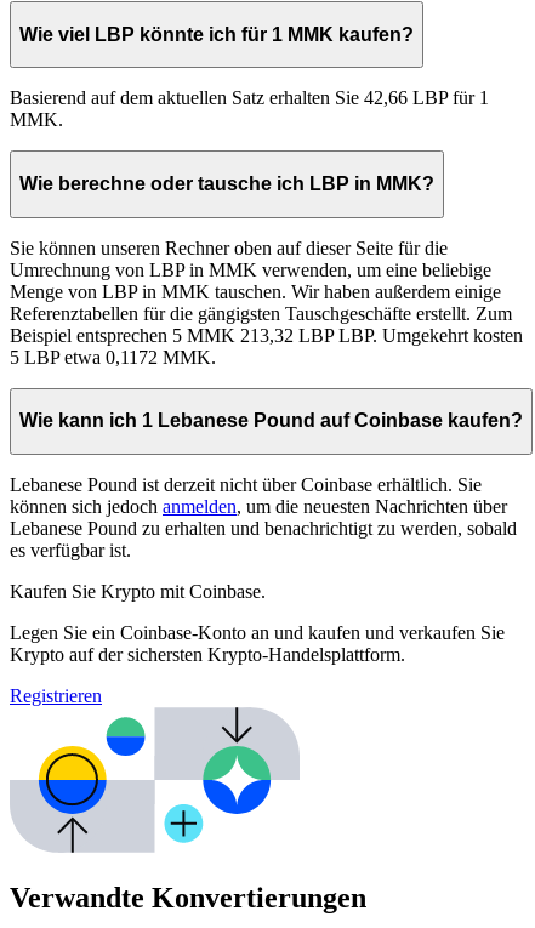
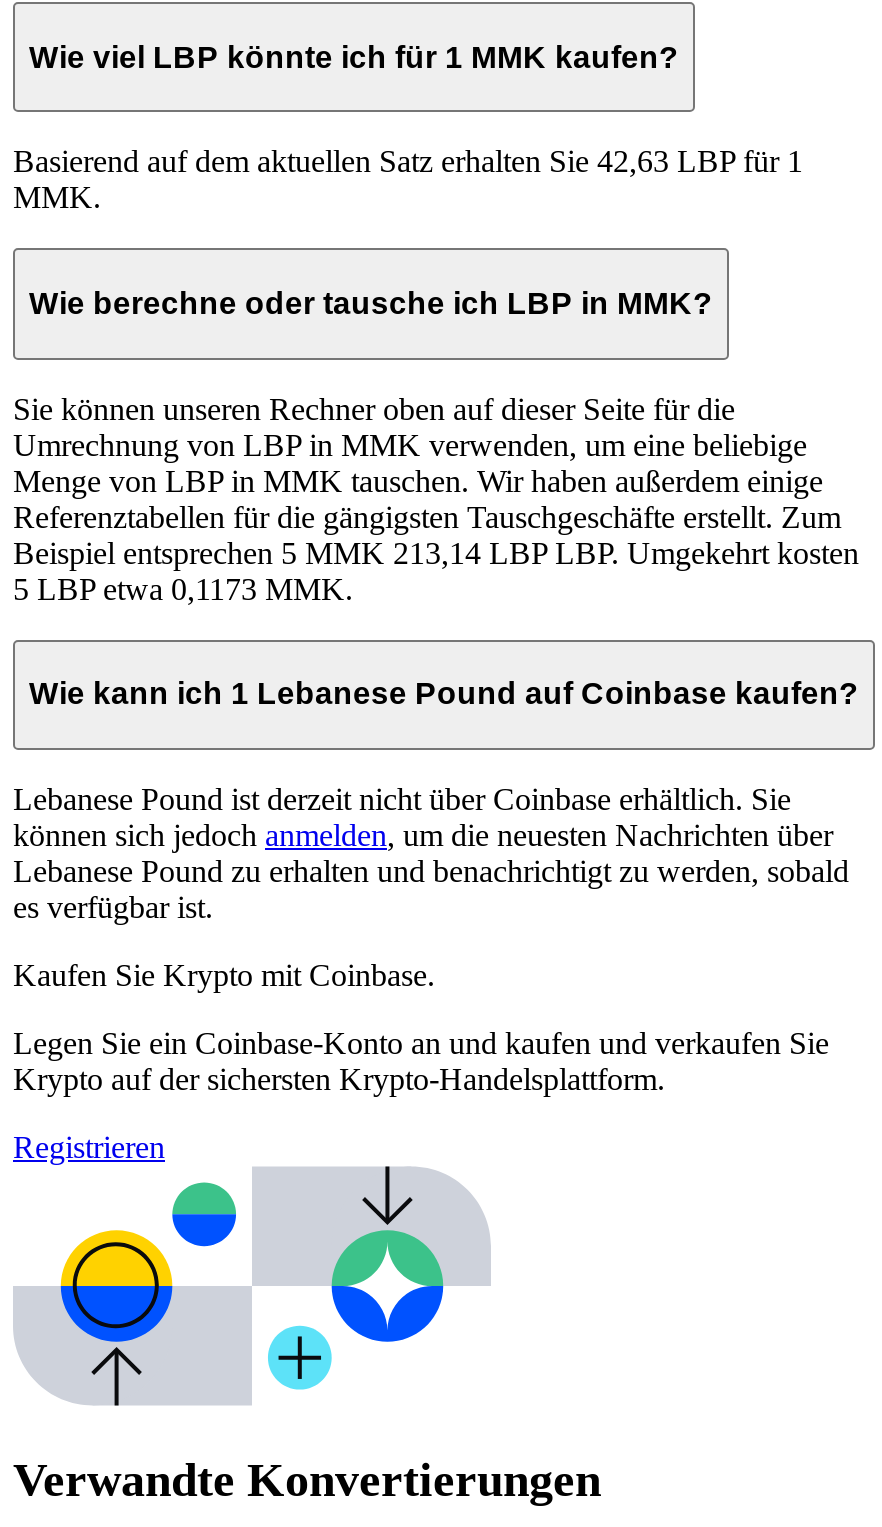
[10,88,489,108] Basierend auf dem aktuellen Satz erhalten Sie 42,66 LBP für 1 -> [13,145,803,179] Basierend auf dem aktuellen Satz erhalten Sie 42,63 LBP für 1
[10,325,523,345] Beispiel entsprechen 5 MMK 213,32 LBP LBP. Umgekehrt kosten -> [13,535,859,569] Beispiel entsprechen 5 MMK 213,14 LBP LBP. Umgekehrt kosten
[10,346,216,367] 5 LBP etwa 0,1172 MMK. -> [13,571,353,605] 5 LBP etwa 0,1173 MMK.

